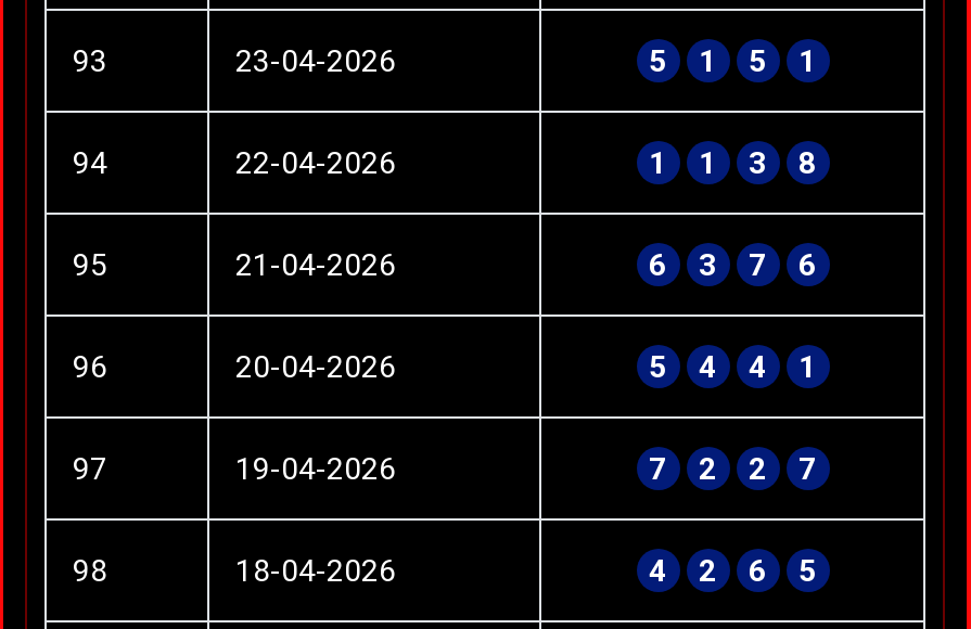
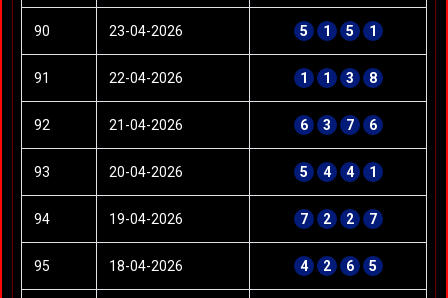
[73,43,107,78] 93 -> [34,23,50,39] 90
[73,145,107,180] 94 -> [34,70,50,86] 91
[73,247,107,282] 95 -> [34,117,50,133] 92
[73,349,107,384] 96 -> [34,164,50,180] 93
[73,451,107,486] 97 -> [34,211,50,227] 94
[73,553,107,588] 98 -> [34,258,50,274] 95

